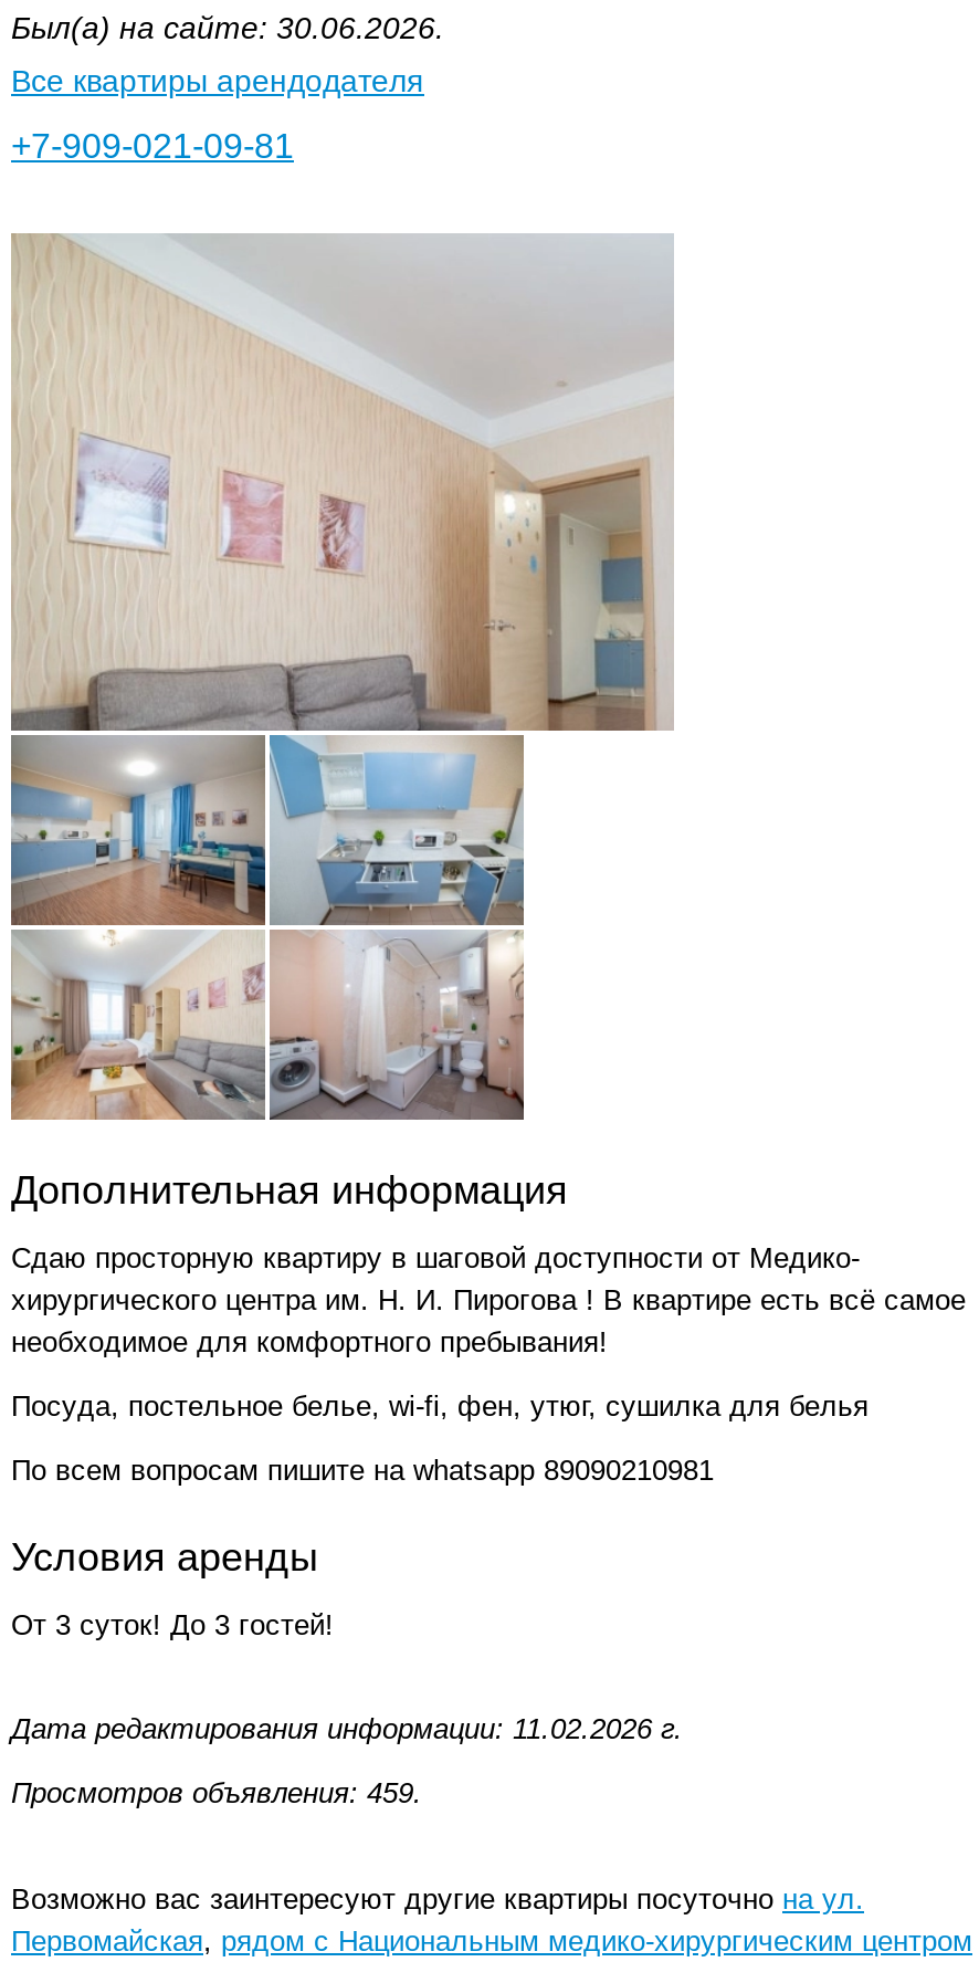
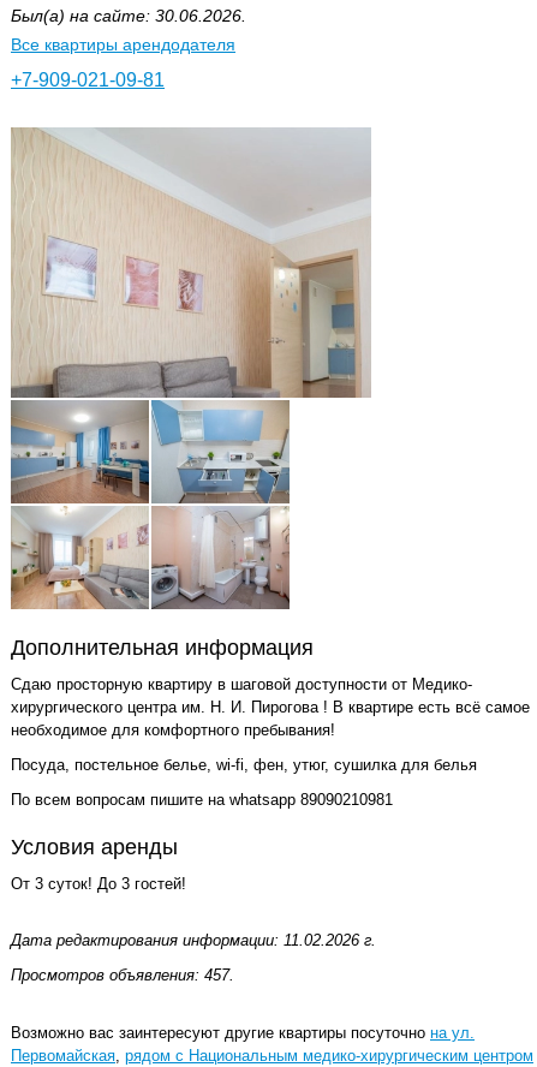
[11,1777,422,1810] Просмотров объявления: 459. -> [11,966,234,984] Просмотров объявления: 457.

